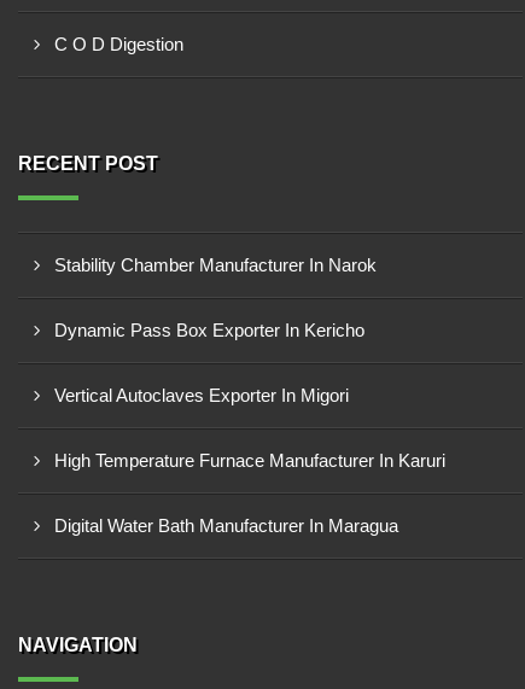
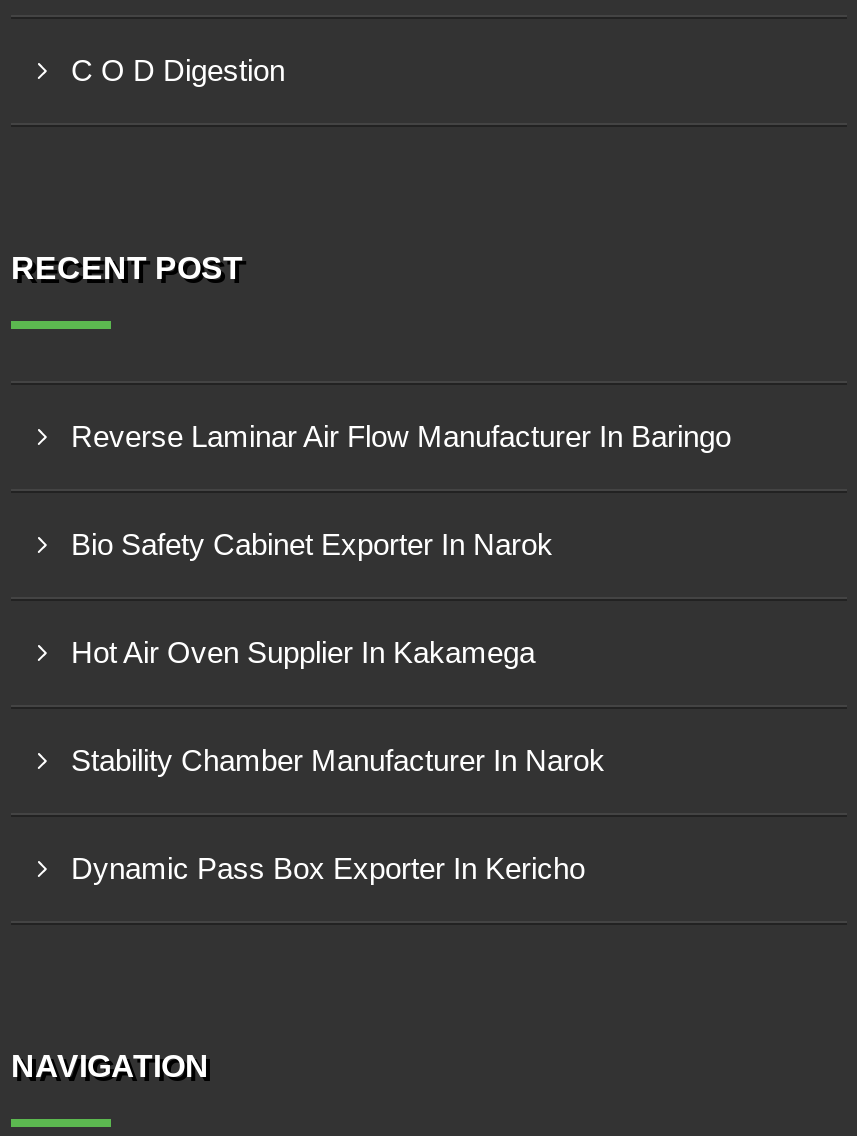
none -> [71,419,731,669] Reverse Laminar Air Flow Manufacturer In Baringo | Bio Safety Cabinet Exporter In Narok | Hot Air Oven Supplier In Kakamega
moved [54,255,377,340] -> [71,743,605,885]: Stability Chamber Manufacturer In Narok | Dynamic Pass Box Exporter In Kericho
[54,385,445,536] Vertical Autoclaves Exporter In Migori | High Temperature Furnace Manufacturer In Karuri | Digital Water Bath Manufacturer In Maragua -> none

